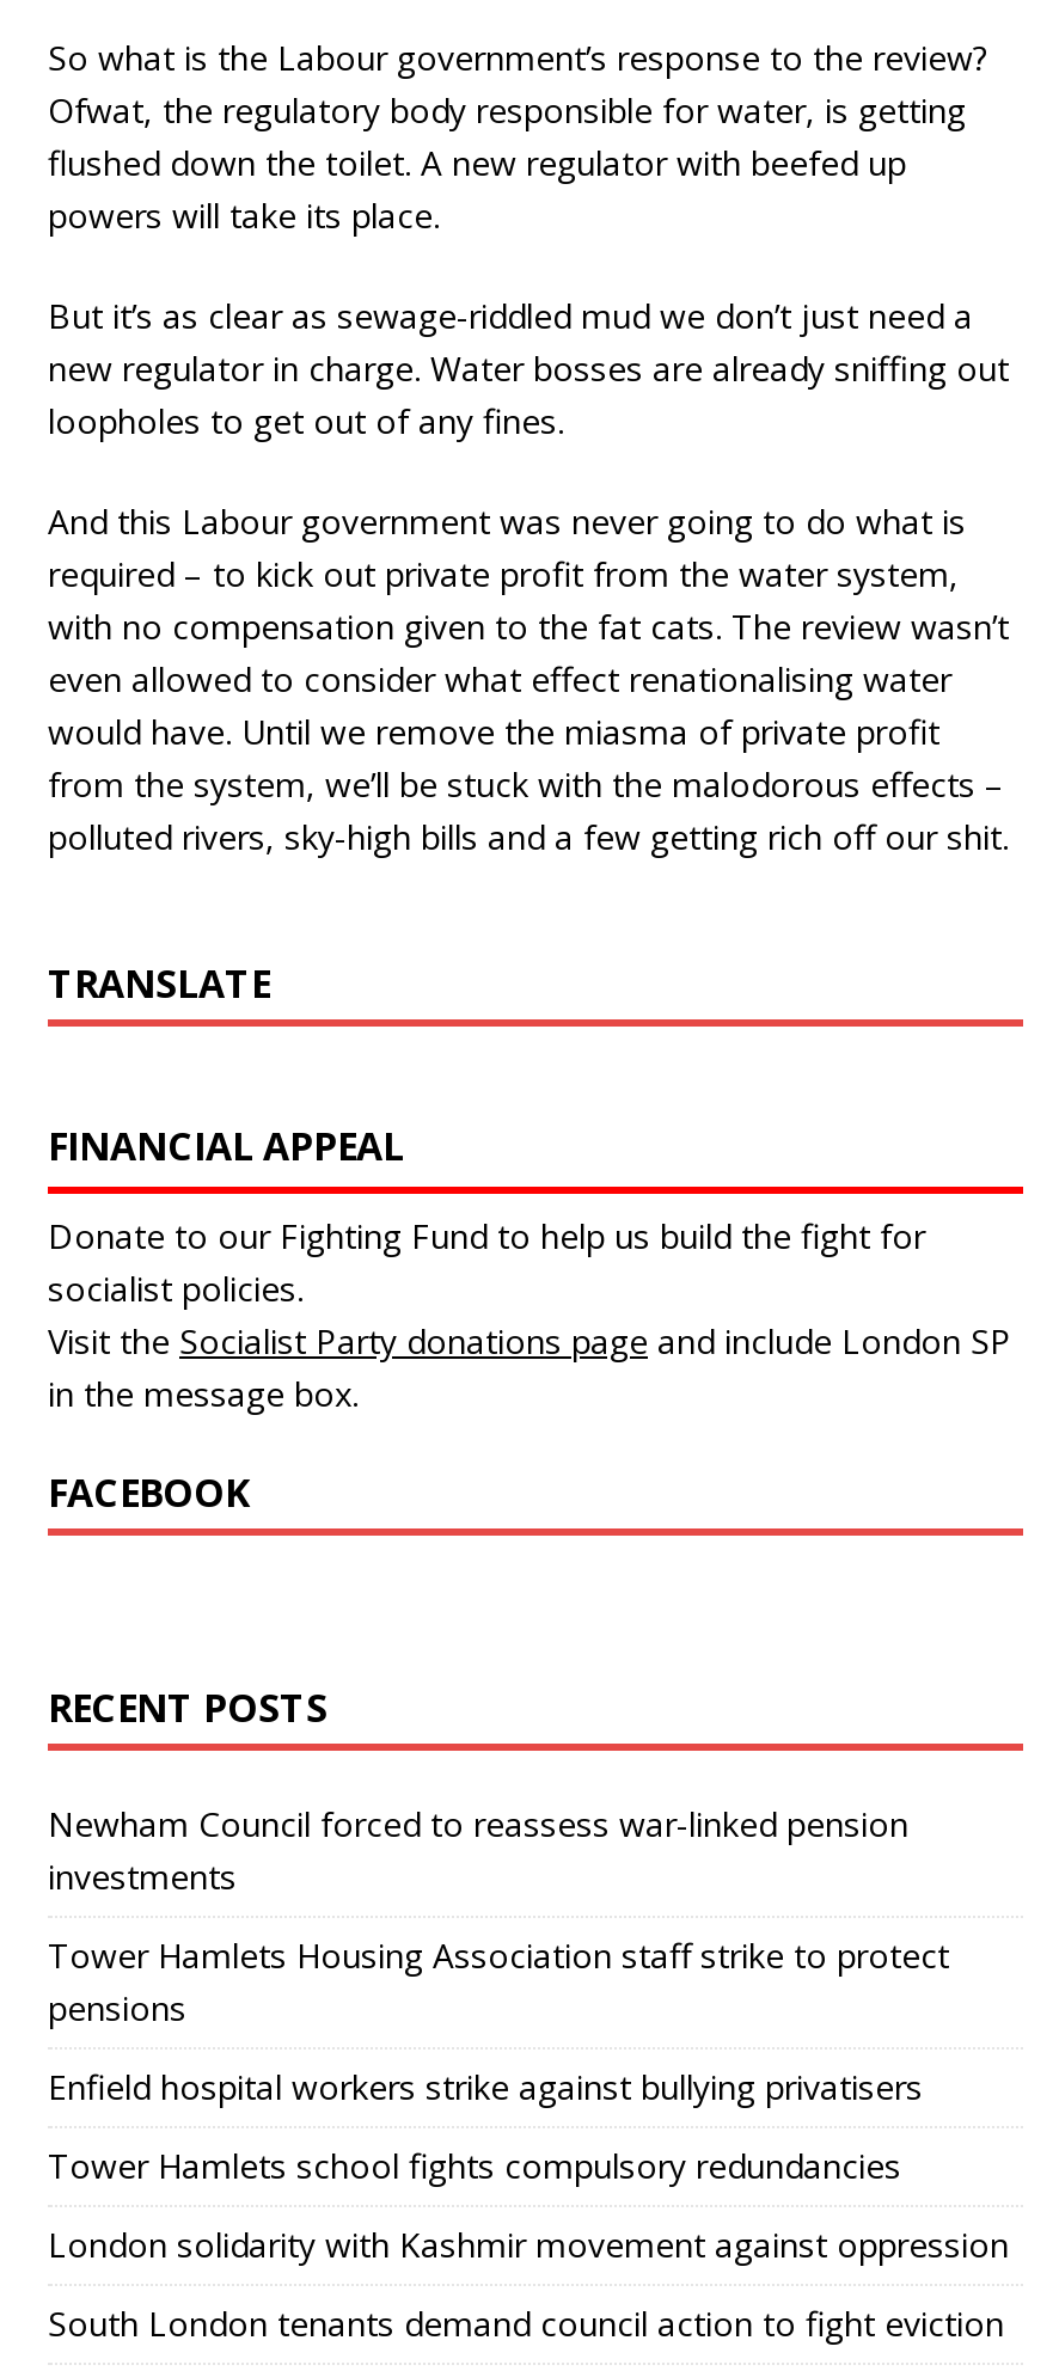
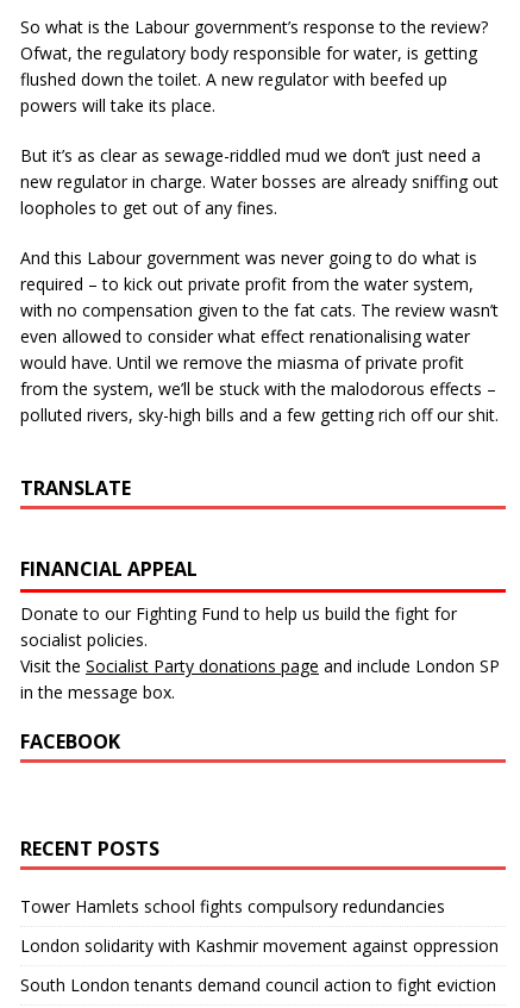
[48,1801,949,2109] Newham Council forced to reassess war-linked pension | investments | Tower Hamlets Housing Association staff strike to protect | pensions | Enfield hospital workers strike against bullying privatisers -> none

